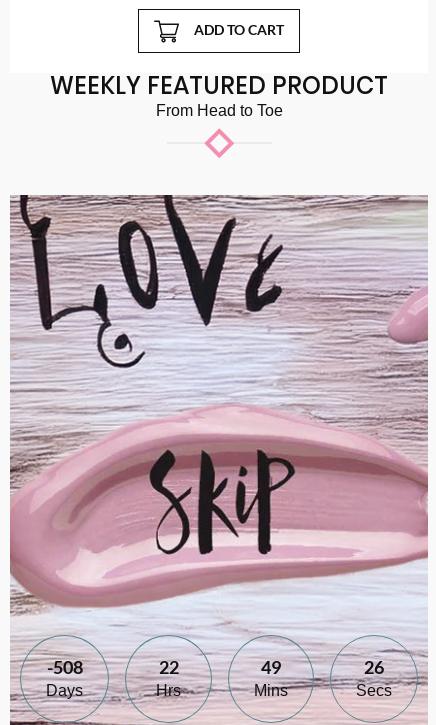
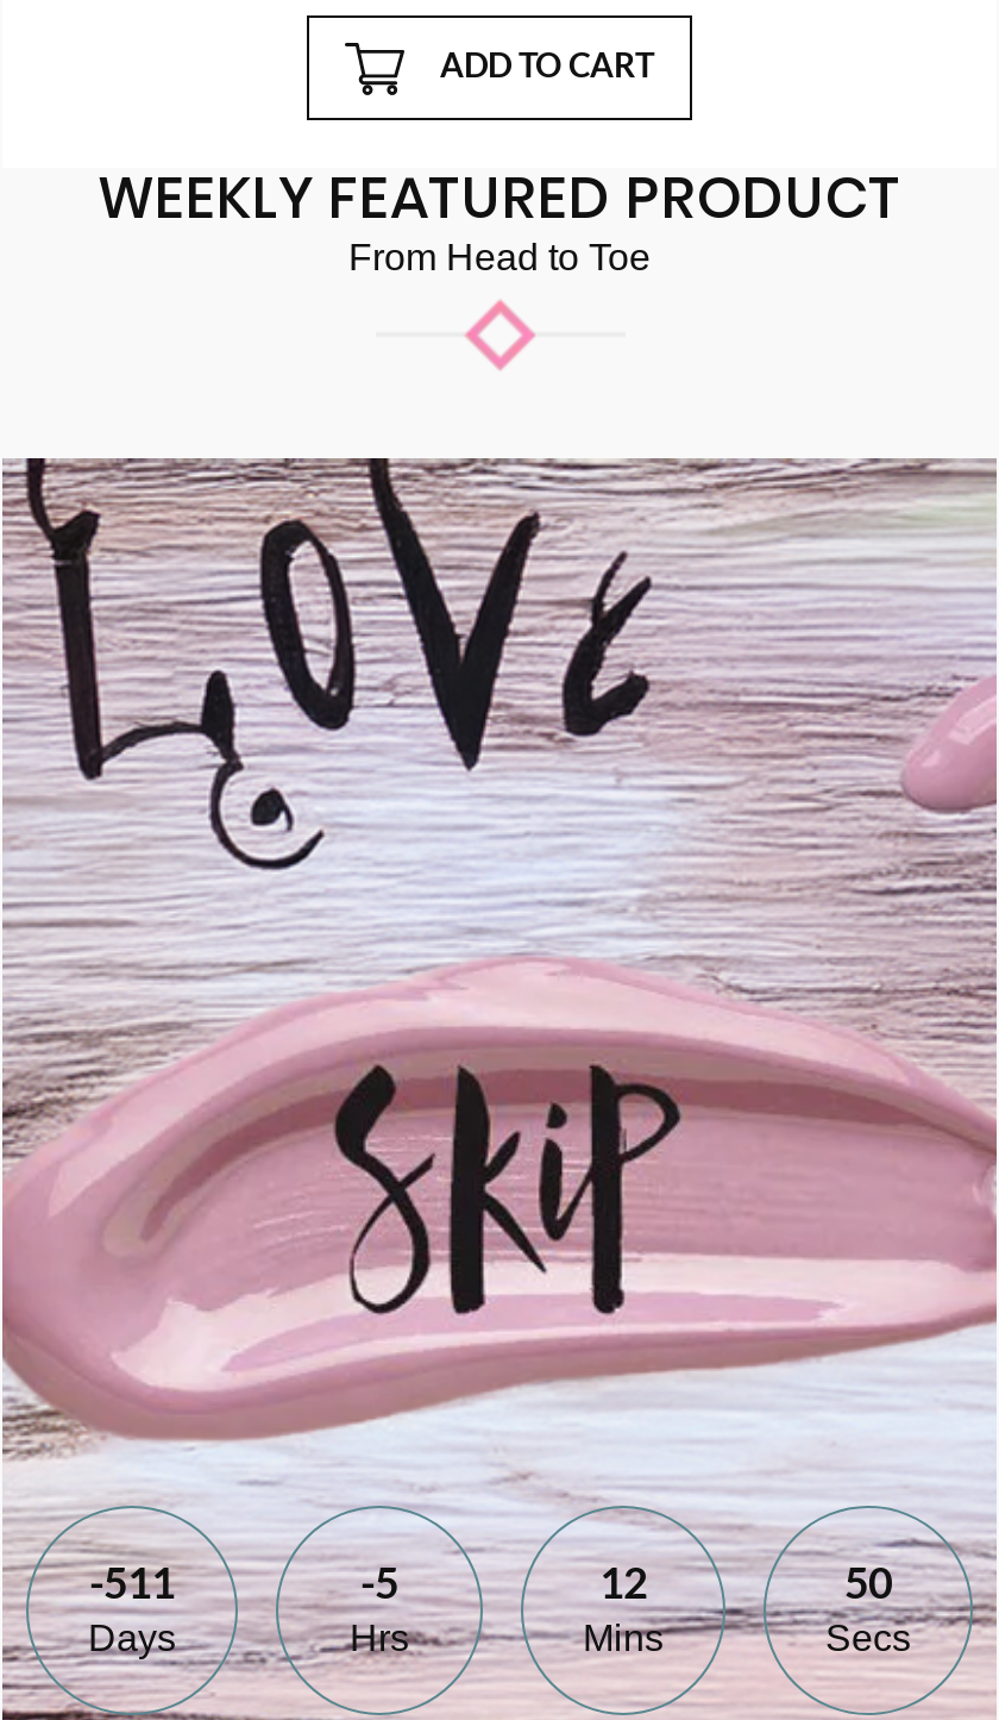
[46,656,82,678] -508 -> [89,1555,175,1607] -511
[158,656,178,678] 22 -> [360,1555,398,1607] -5
[261,656,281,678] 49 -> [599,1555,647,1607] 12
[364,656,384,678] 26 -> [844,1555,892,1607] 50

